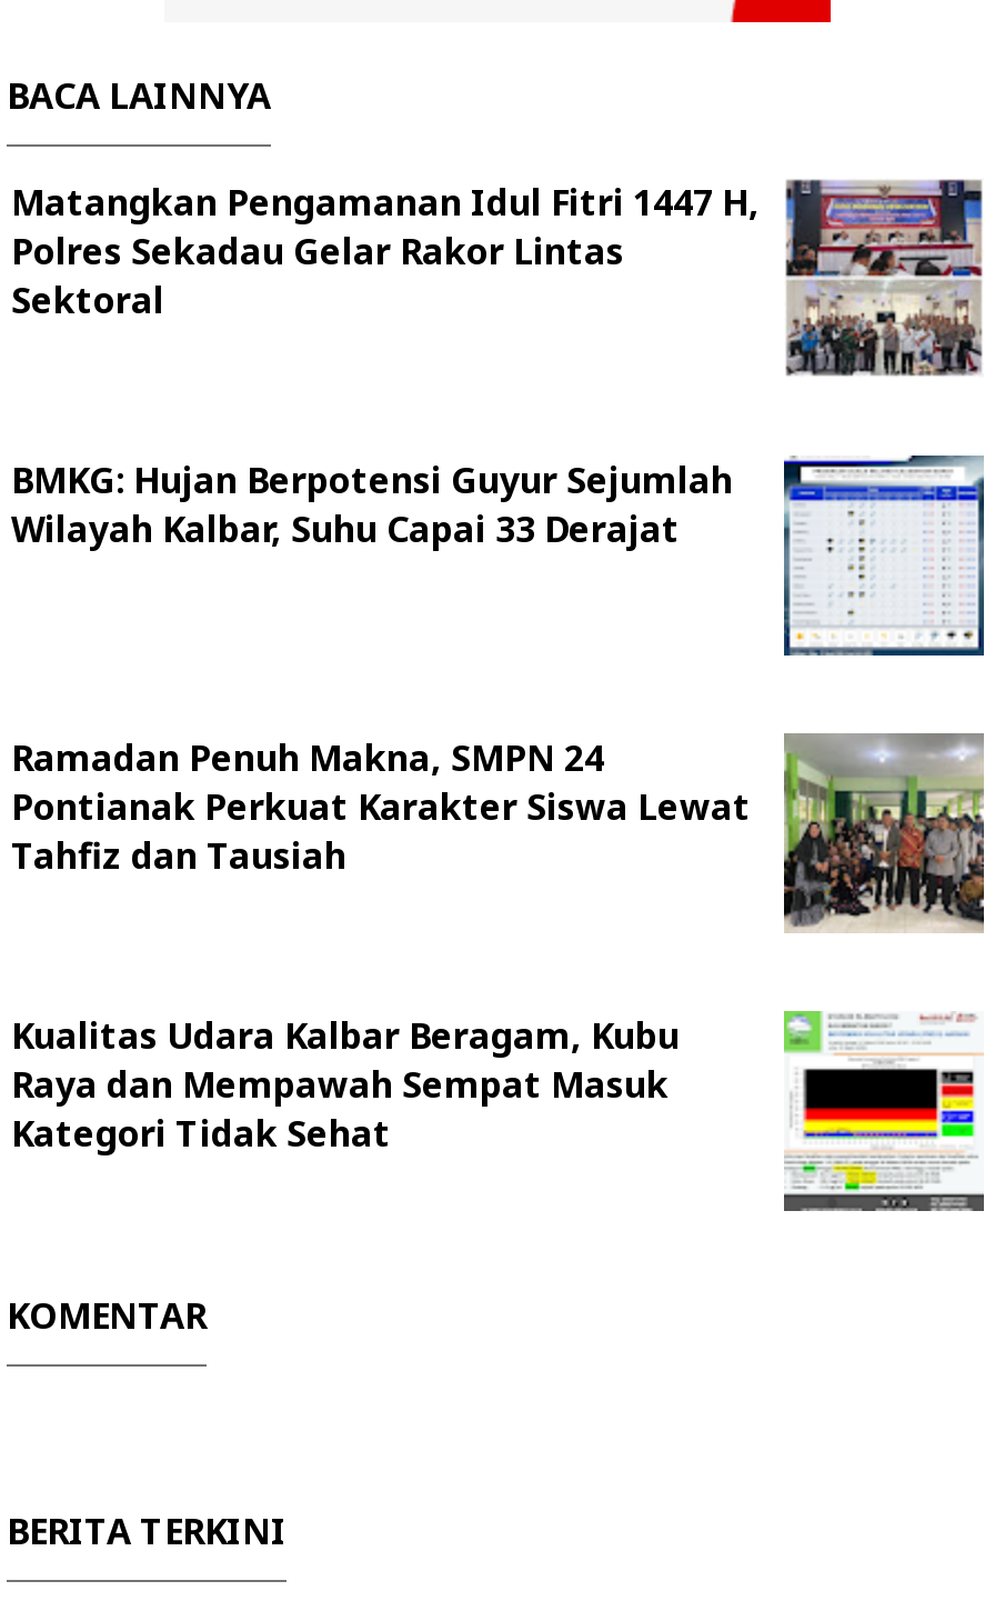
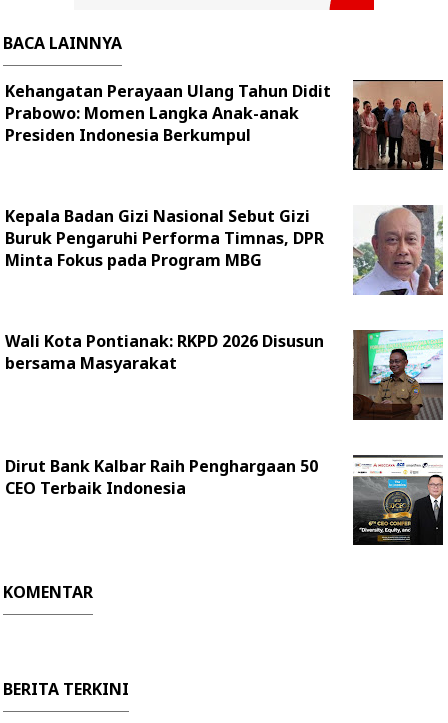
[11,177,984,378] [image] | Matangkan Pengamanan Idul Fitri 1447 H, | Polres Sekadau Gelar Rakor Lintas | Sektoral -> [5,79,444,171] [image] | Kehangatan Perayaan Ulang Tahun Didit | Prabowo: Momen Langka Anak-anak | Presiden Indonesia Berkumpul
[11,455,986,658] [image] | BMKG: Hujan Berpotensi Guyur Sejumlah | Wilayah Kalbar, Suhu Capai 33 Derajat -> [5,204,444,296] [image] | Kepala Badan Gizi Nasional Sebut Gizi | Buruk Pengaruhi Performa Timnas, DPR | Minta Fokus pada Program MBG
[11,731,986,933] [image] | Ramadan Penuh Makna, SMPN 24 | Pontianak Perkuat Karakter Siswa Lewat | Tahfiz dan Tausiah -> [5,330,443,421] [image] | Wali Kota Pontianak: RKPD 2026 Disusun | bersama Masyarakat
[11,1010,680,1157] Kualitas Udara Kalbar Beragam, Kubu | Raya dan Mempawah Sempat Masuk | Kategori Tidak Sehat -> [5,455,318,499] Dirut Bank Kalbar Raih Penghargaan 50 | CEO Terbaik Indonesia
[782,1009,984,1213] [image] -> [352,454,444,545] [image]

